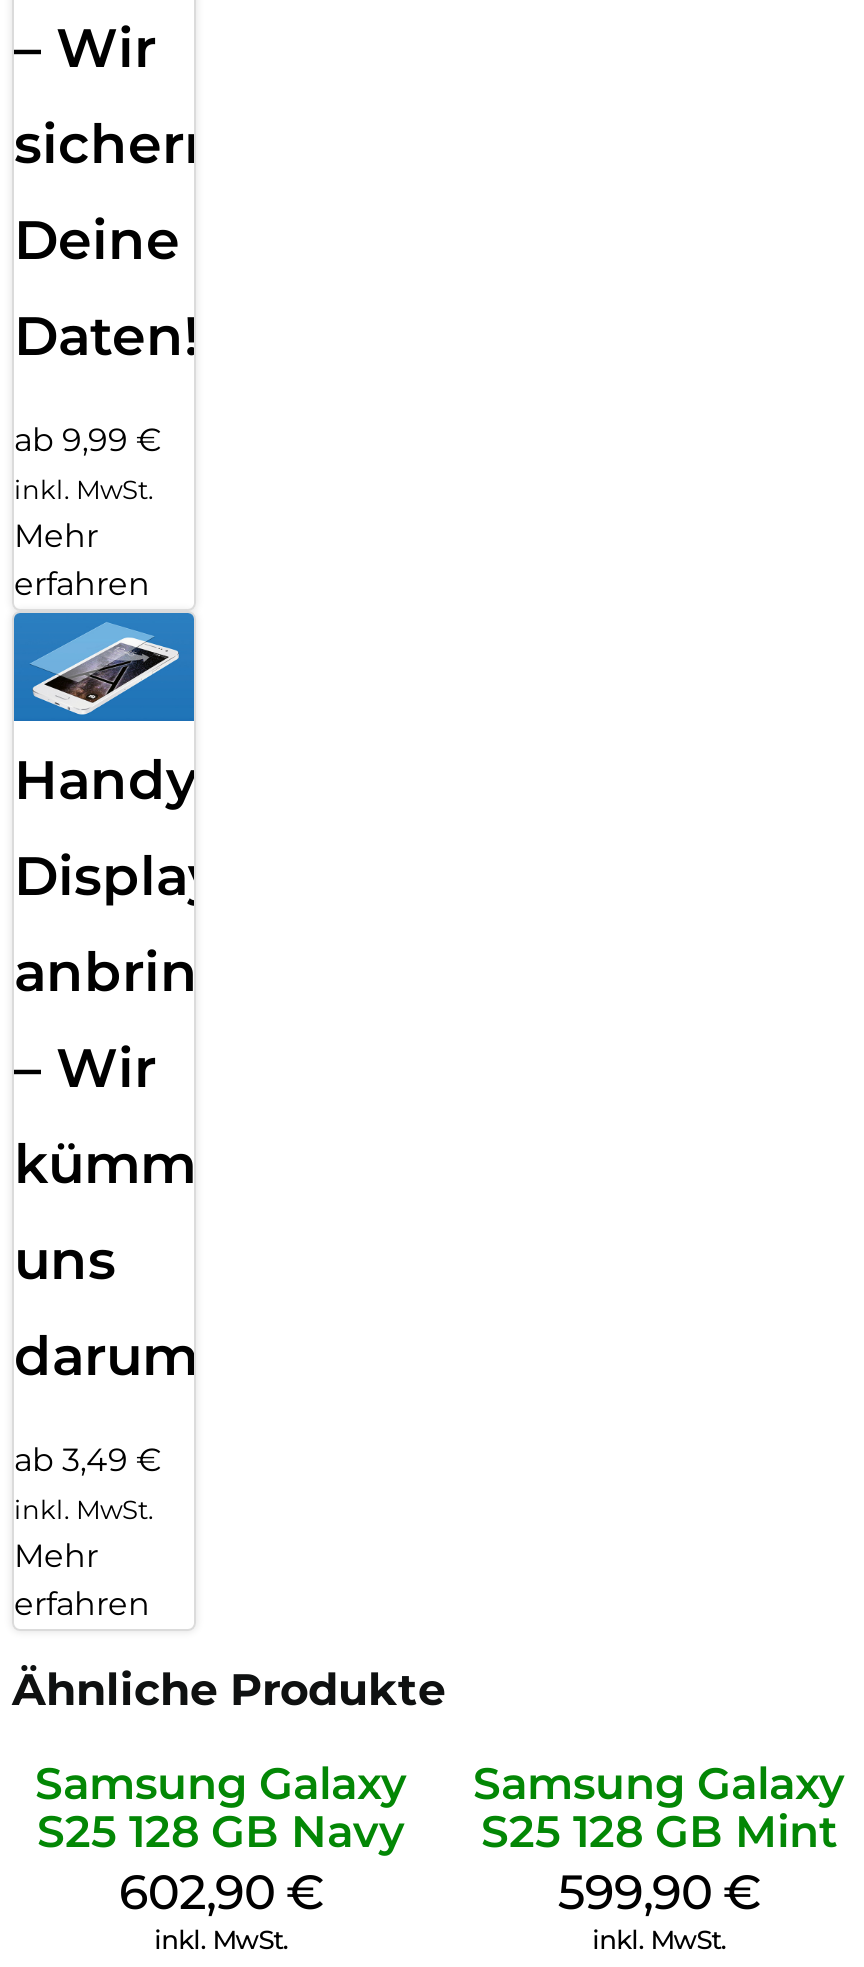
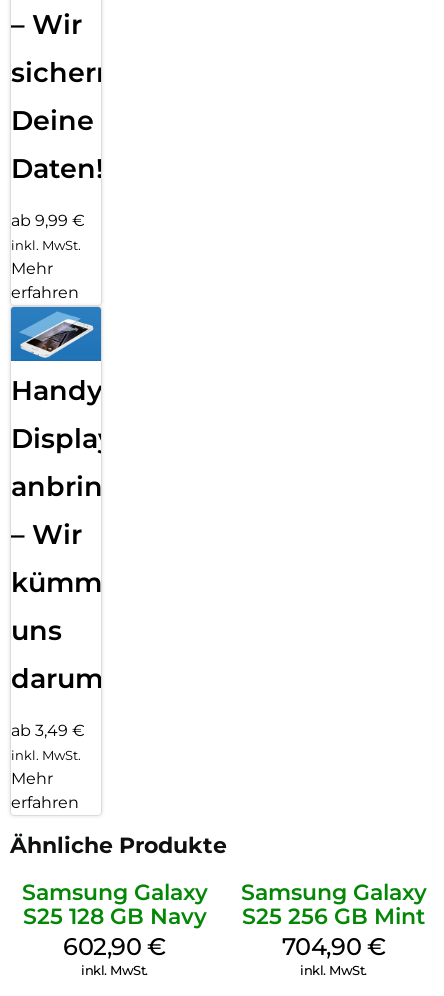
[37,1805,837,1859] S25 128 GB Navy S25 128 GB Mint -> [22,903,425,930] S25 128 GB Navy S25 256 GB Mint
[558,1863,760,1921] 599,90 € -> [282,932,385,961] 704,90 €

